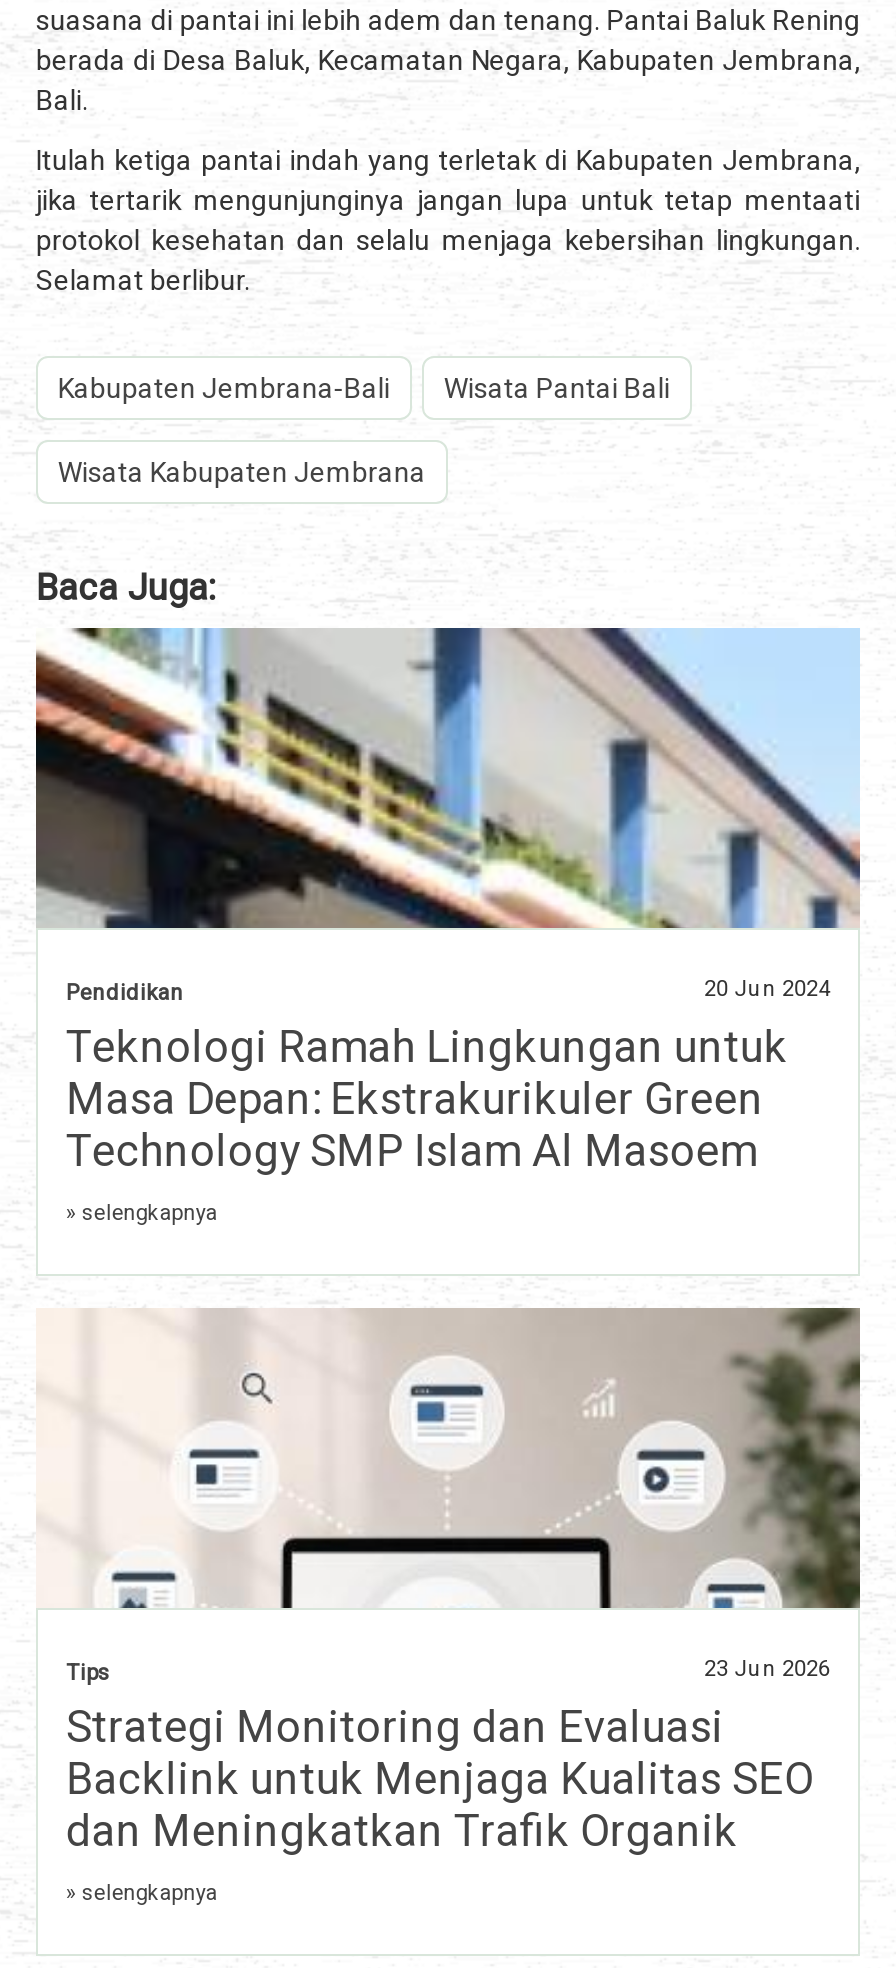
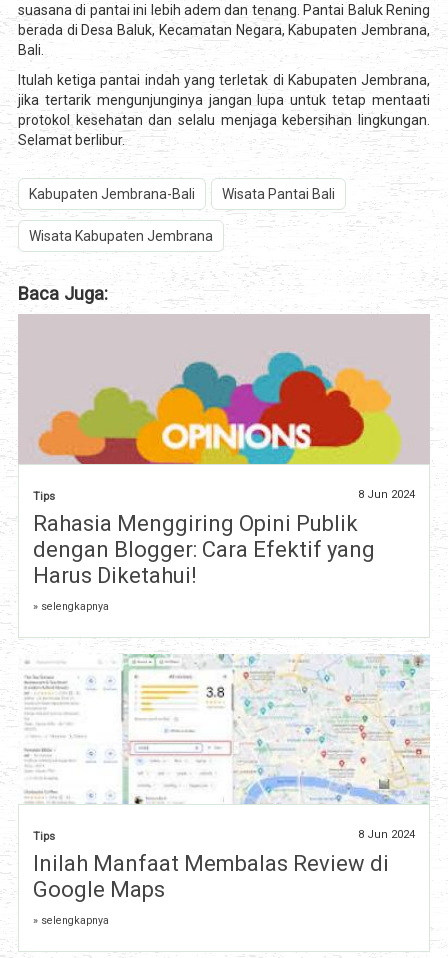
[34,626,860,1176] [image] | Pendidikan | 20 Jun 2024 | Teknologi Ramah Lingkungan untuk | Masa Depan: Ekstrakurikuler Green | Technology SMP Islam Al Masoem -> [18,314,430,588] [image] | Tips | 8 Jun 2024 | Rahasia Menggiring Opini Publik | dengan Blogger: Cara Efektif yang | Harus Diketahui!
[38,1306,862,1856] [image] | 23 Jun 2026 | Strategi Monitoring dan Evaluasi | Backlink untuk Menjaga Kualitas SEO | dan Meningkatkan Trafik Organik -> [20,654,430,902] [image] | 8 Jun 2024 | Inilah Manfaat Membalas Review di | Google Maps

